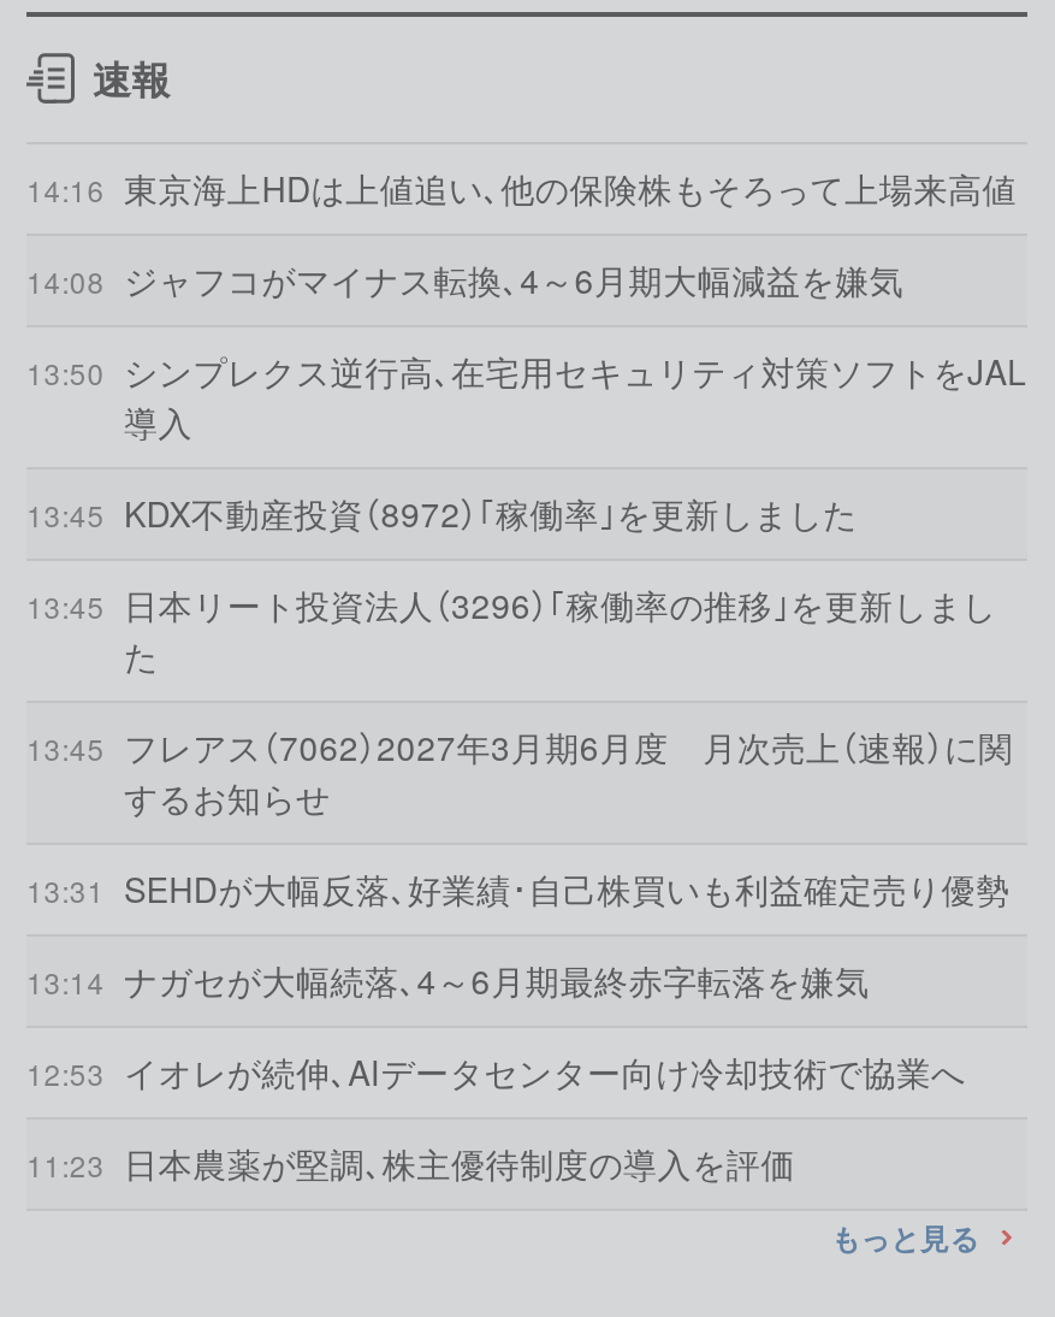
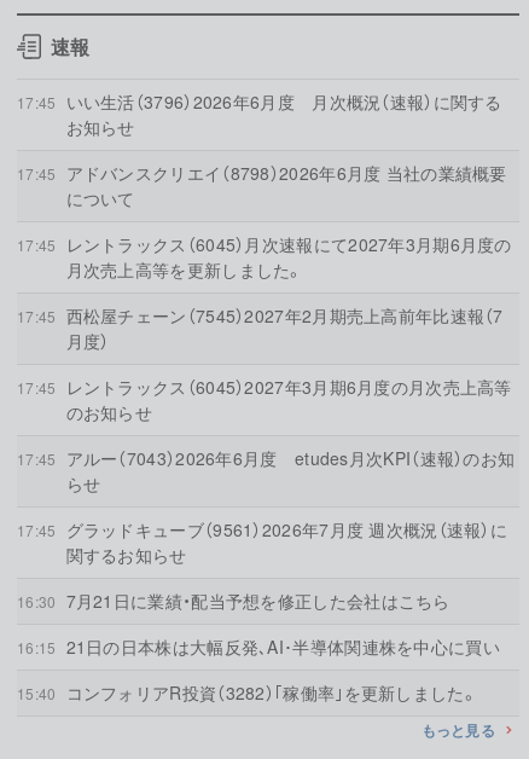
[26,163,1017,211] 14:16 東京海上HDは上値追い､他の保険株もそろって上場来高値 -> [17,89,502,138] 17:45 いい生活（3796）2026年6月度 月次概況（速報）に関する | お知らせ
[26,254,904,302] 14:08 ジャフコがマイナス転換､4～6月期大幅減益を嫌気 -> [17,160,507,210] 17:45 アドバンスクリエイ（8798）2026年6月度 当社の業績概要 | について
[26,346,1027,444] 13:50 シンプレクス逆行高､在宅用セキュリティ対策ソフトをJAL | 導入 -> [17,231,512,281] 17:45 レントラックス（6045）月次速報にて2027年3月期6月度の | 月次売上高等を更新しました。
[26,488,857,536] 13:45 KDX不動産投資（8972）｢稼働率｣を更新しました -> [17,303,503,352] 17:45 西松屋チェーン（7545）2027年2月期売上高前年比速報（7 | 月度）
[26,579,997,678] 13:45 日本リート投資法人（3296）｢稼働率の推移｣を更新しまし | た -> [17,374,512,424] 17:45 レントラックス（6045）2027年3月期6月度の月次売上高等 | のお知らせ
[26,721,1013,820] 13:45 フレアス（7062）2027年3月期6月度 月次売上（速報）に関 | するお知らせ -> [17,445,515,495] 17:45 アルー（7043）2026年6月度 etudes月次KPI（速報）のお知 | らせ
[26,863,1010,911] 13:31 SEHDが大幅反落､好業績･自己株買いも利益確定売り優勢 -> [17,517,507,566] 17:45 グラッドキューブ（9561）2026年7月度 週次概況（速報）に | 関するお知らせ
[26,955,870,1003] 13:14 ナガセが大幅続落､4～6月期最終赤字転落を嫌気 -> [17,588,450,612] 16:30 7月21日に業績・配当予想を修正した会社はこちら
[26,1046,965,1094] 12:53 イオレが続伸､AIデータセンター向け冷却技術で協業へ -> [17,634,500,658] 16:15 21日の日本株は大幅反発､AI･半導体関連株を中心に買い
[26,1138,795,1186] 11:23 日本農薬が堅調､株主優待制度の導入を評価 -> [17,680,478,704] 15:40 コンフォリアR投資（3282）｢稼働率｣を更新しました。

